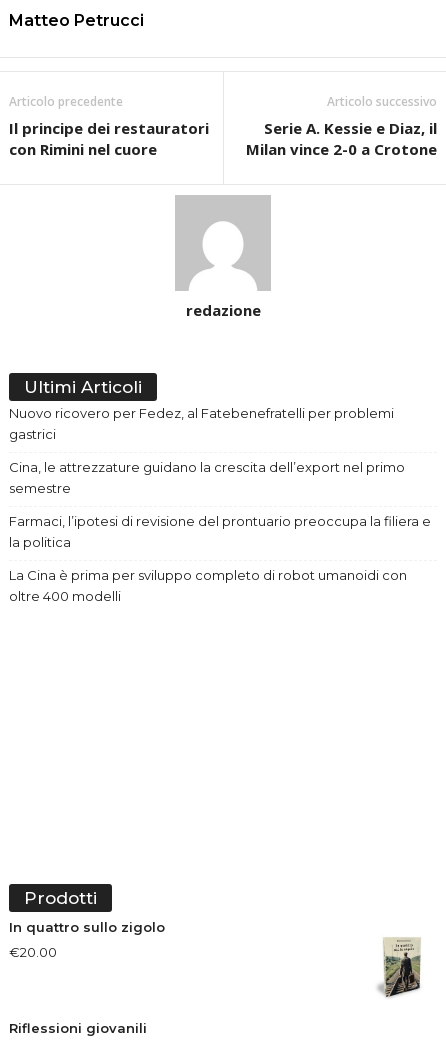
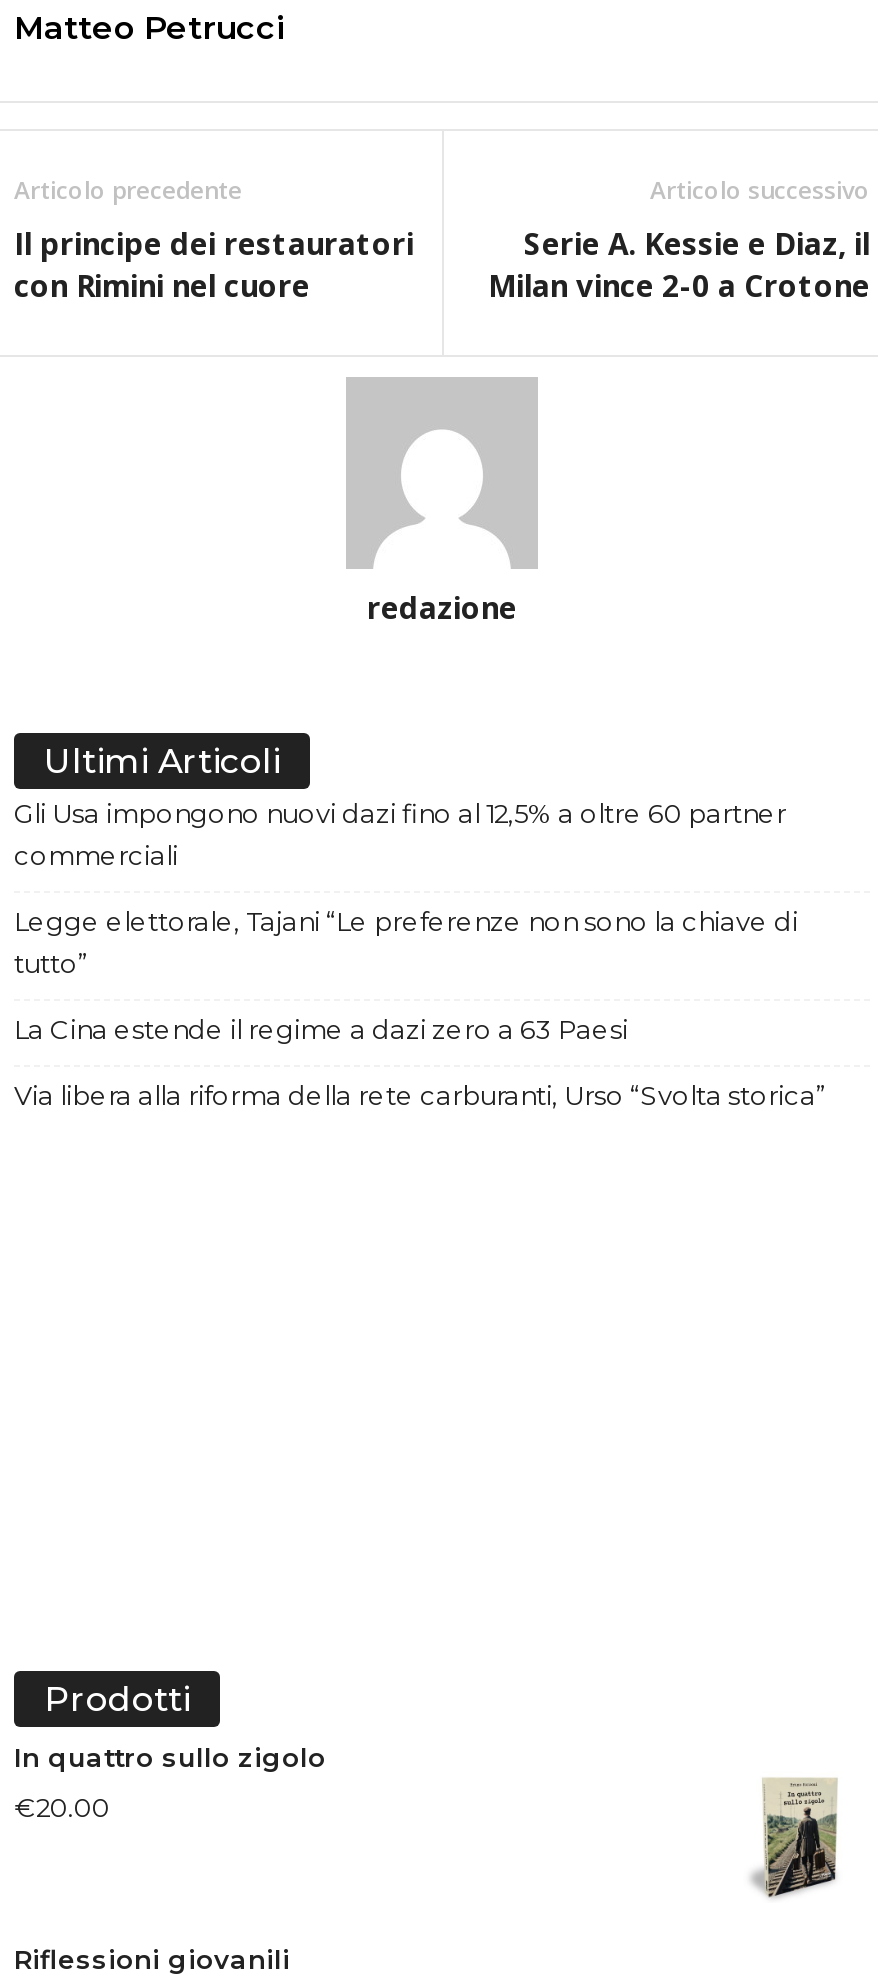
[9,405,394,442] Nuovo ricovero per Fedez, al Fatebenefratelli per problemi | gastrici -> [14,796,786,870] Gli Usa impongono nuovi dazi fino al 12,5% a oltre 60 partner | commerciali
[9,459,405,496] Cina, le attrezzature guidano la crescita dell’export nel primo | semestre -> [14,904,798,978] Legge elettorale, Tajani “Le preferenze non sono la chiave di | tutto”
[9,513,431,550] Farmaci, l’ipotesi di revisione del prontuario preoccupa la filiera e | la politica -> [14,1012,628,1044] La Cina estende il regime a dazi zero a 63 Paesi
[9,567,407,604] La Cina è prima per sviluppo completo di robot umanoidi con | oltre 400 modelli -> [14,1078,826,1110] Via libera alla riforma della rete carburanti, Urso “Svolta storica”

